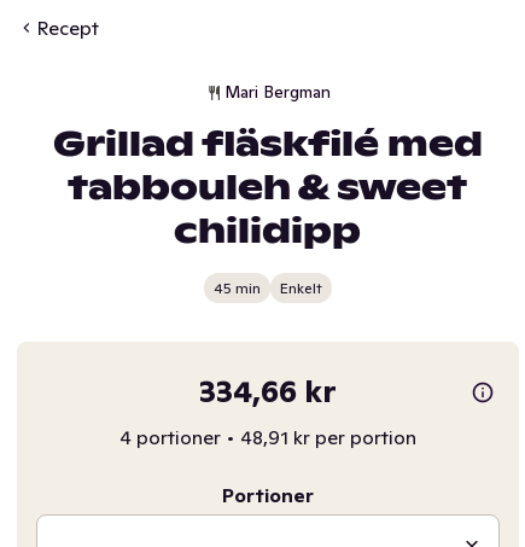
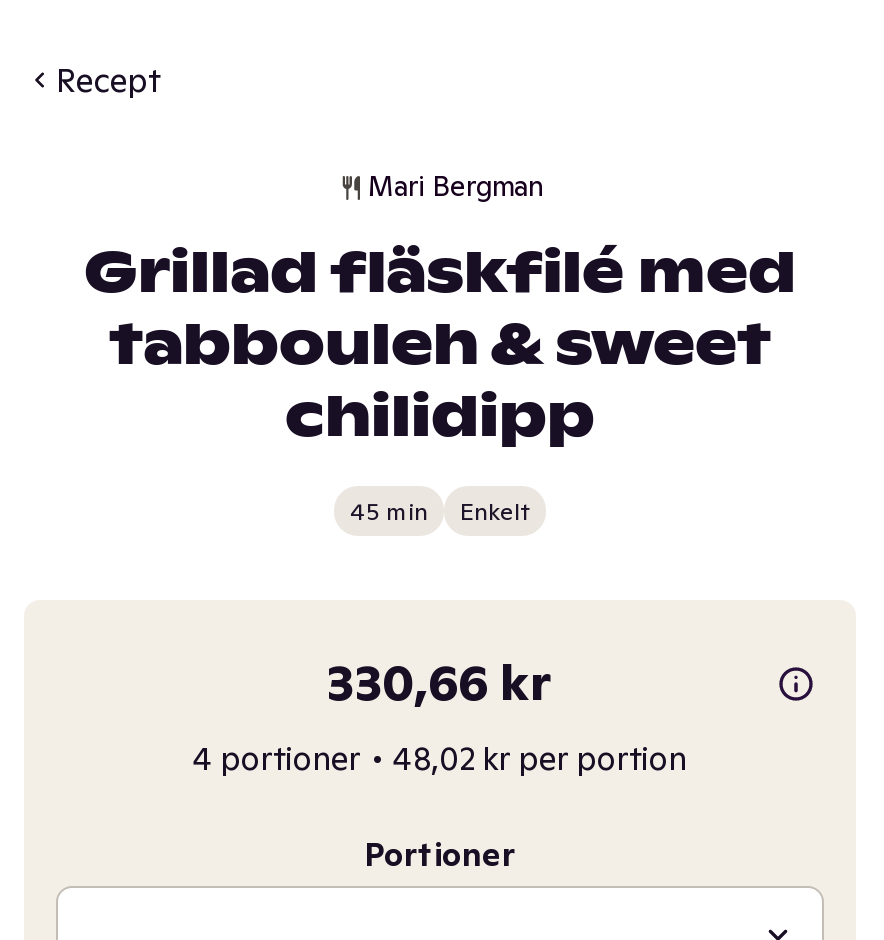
[199,372,337,411] 334,66 kr -> [326,650,554,714] 330,66 kr
[119,425,416,449] 4 portioner • 48,91 kr per portion -> [193,738,687,778] 4 portioner • 48,02 kr per portion

